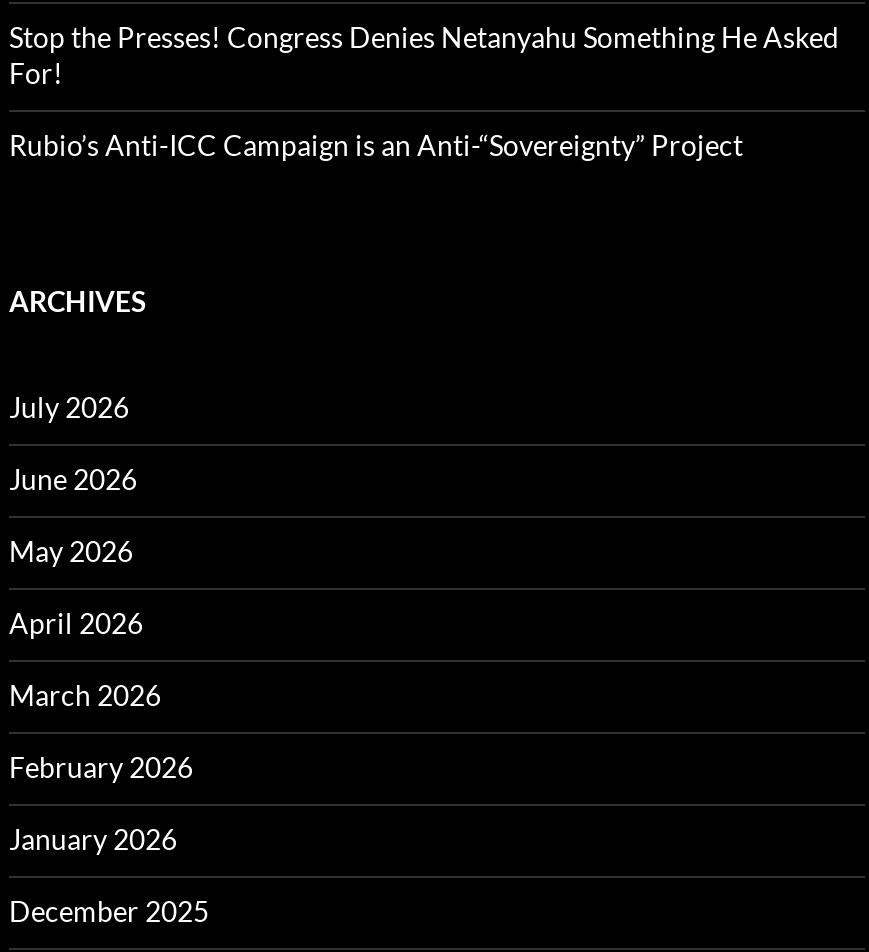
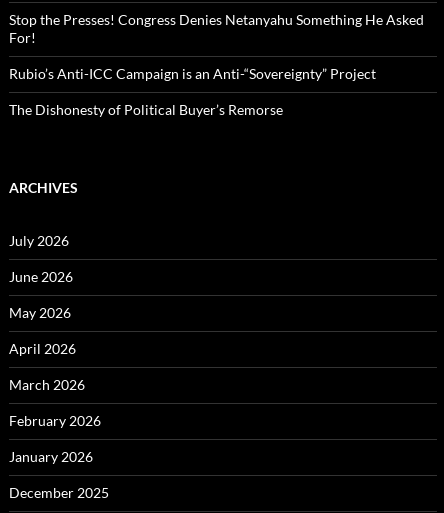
none -> [9,101,283,118] The Dishonesty of Political Buyer’s Remorse

